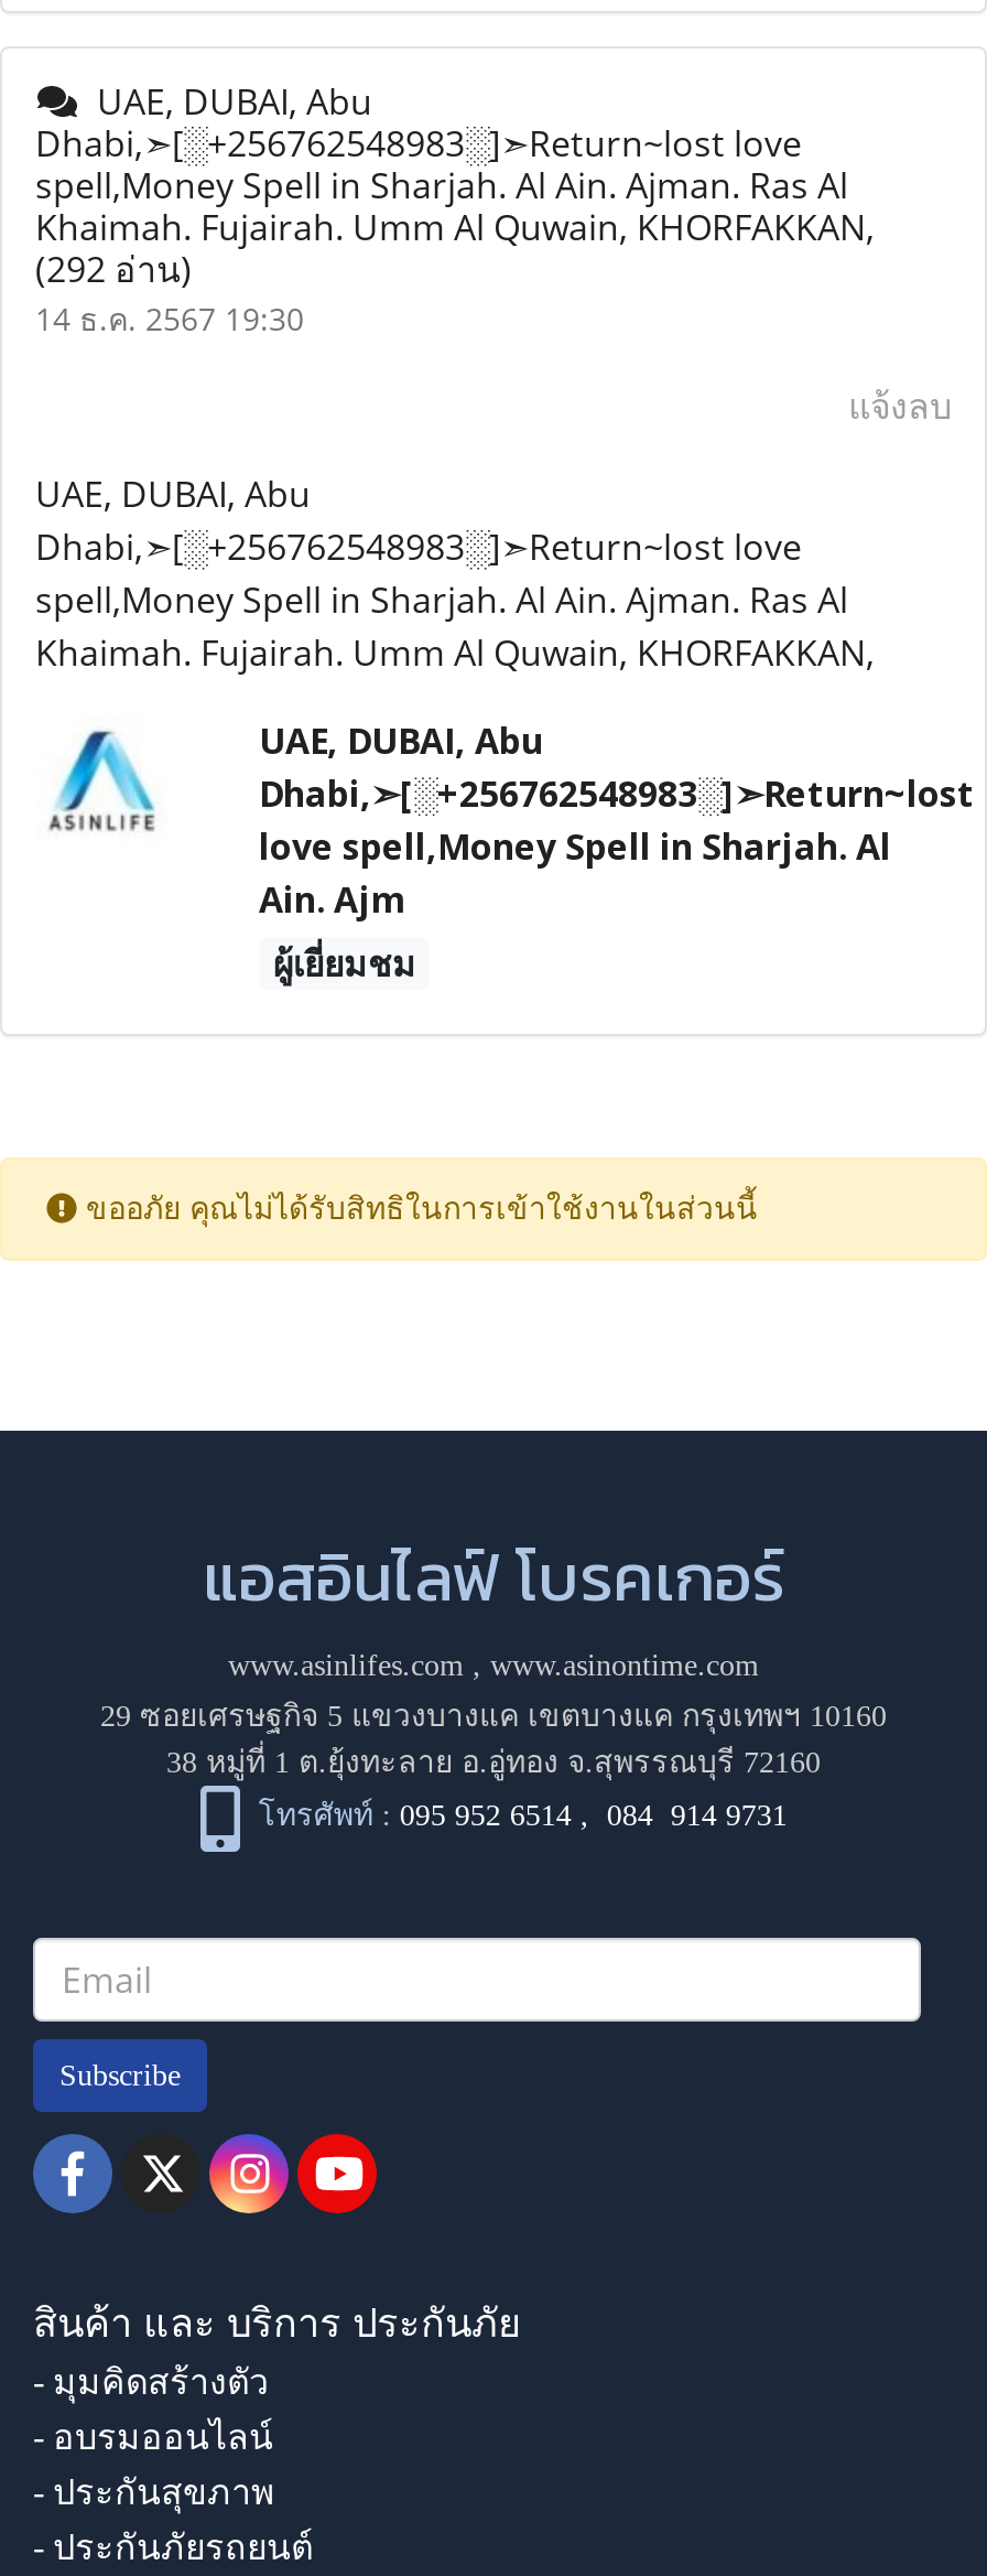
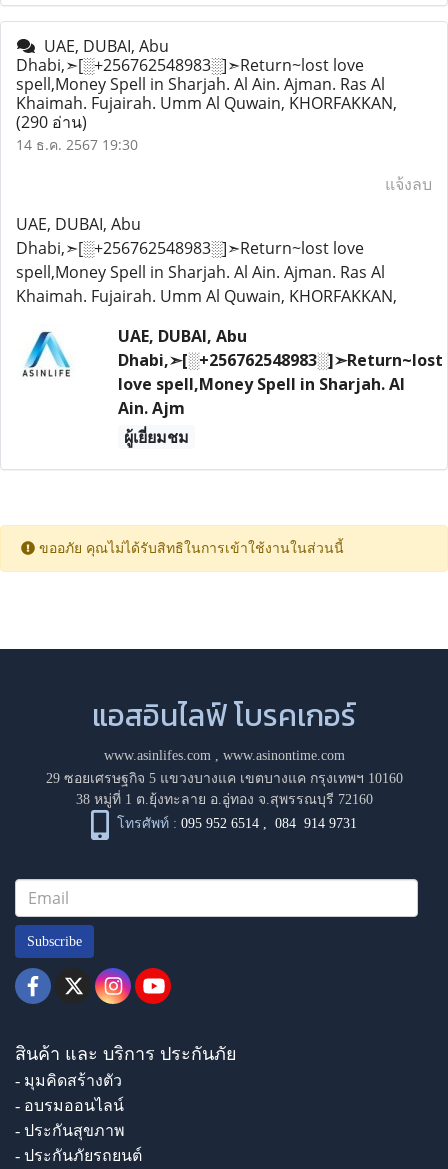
[35,245,192,293] (292 อ่าน) -> [16,111,87,133] (290 อ่าน)

